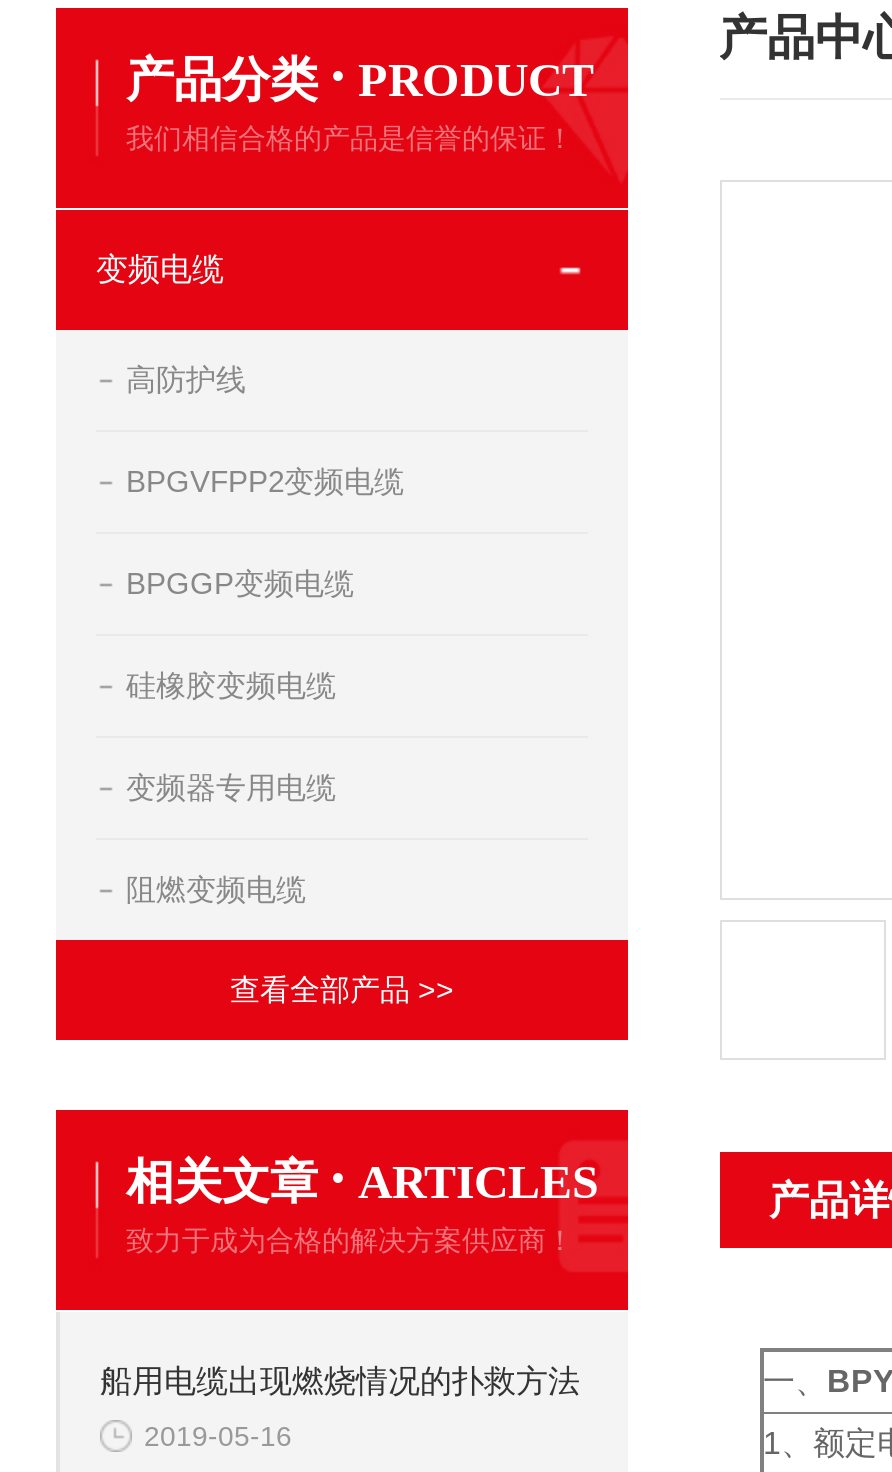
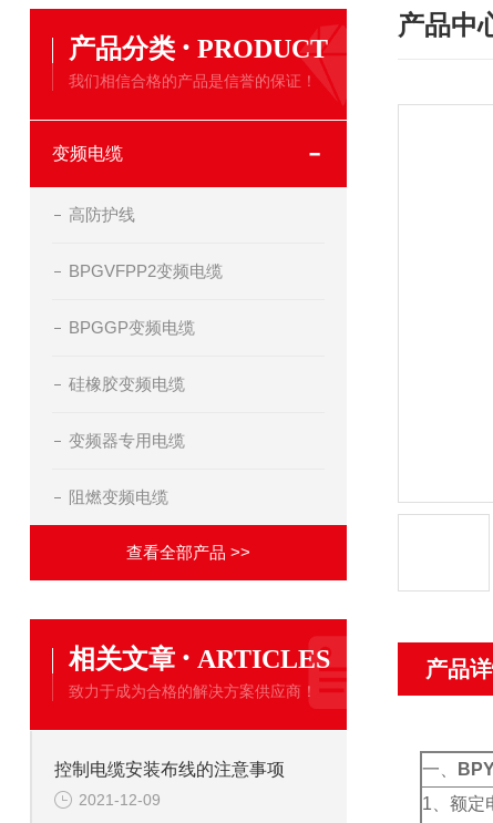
[100,1364,580,1398] 船用电缆出现燃烧情况的扑救方法 -> [54,760,285,779] 控制电缆安装布线的注意事项
[144,1420,292,1452] 2019-05-16 -> [79,791,161,809] 2021-12-09

